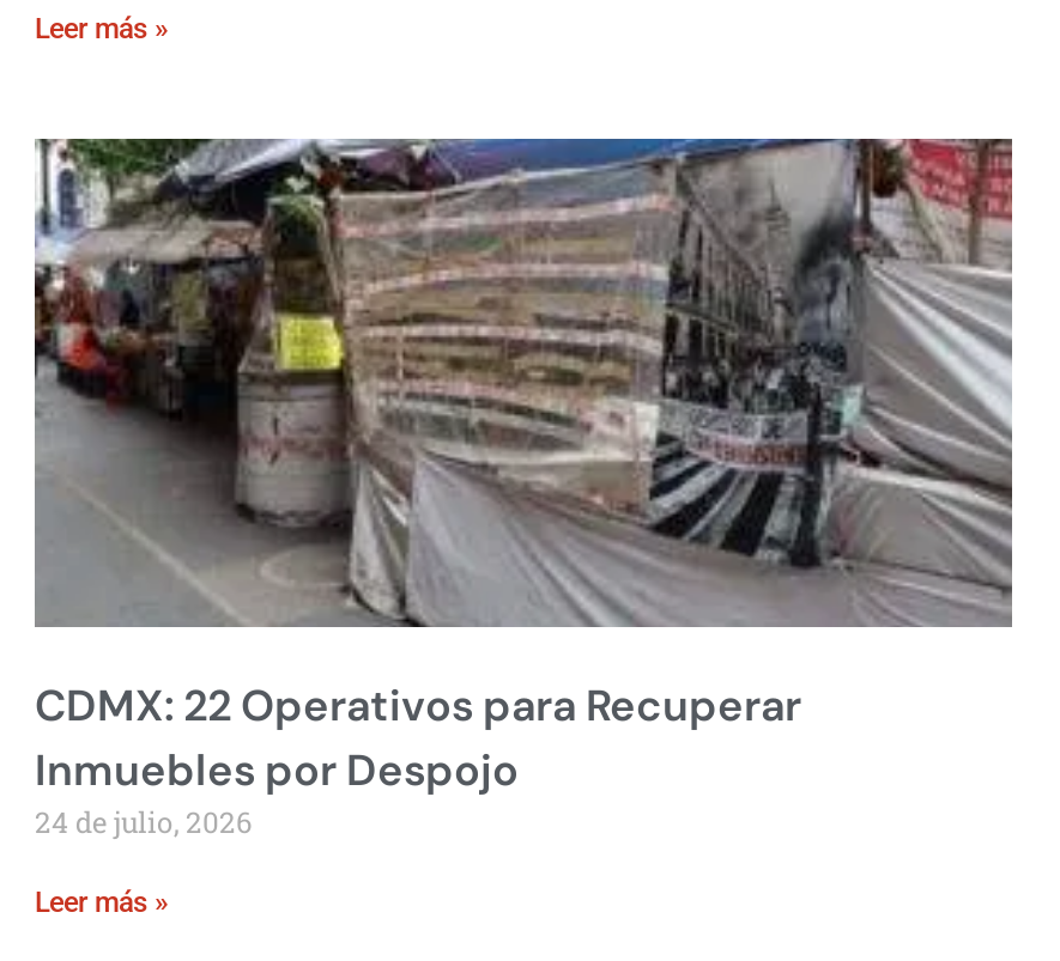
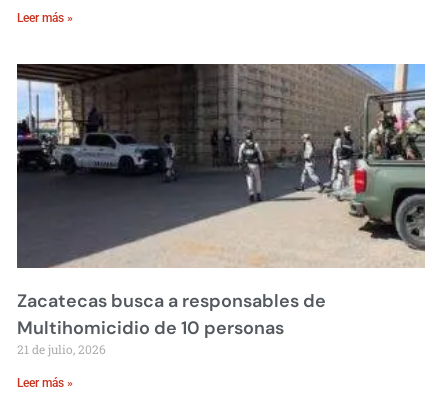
[35,136,1014,841] [image] | CDMX: 22 Operativos para Recuperar | Inmuebles por Despojo | 24 de julio, 2026 -> [16,63,426,357] [image] | Zacatecas busca a responsables de | Multihomicidio de 10 personas | 21 de julio, 2026

